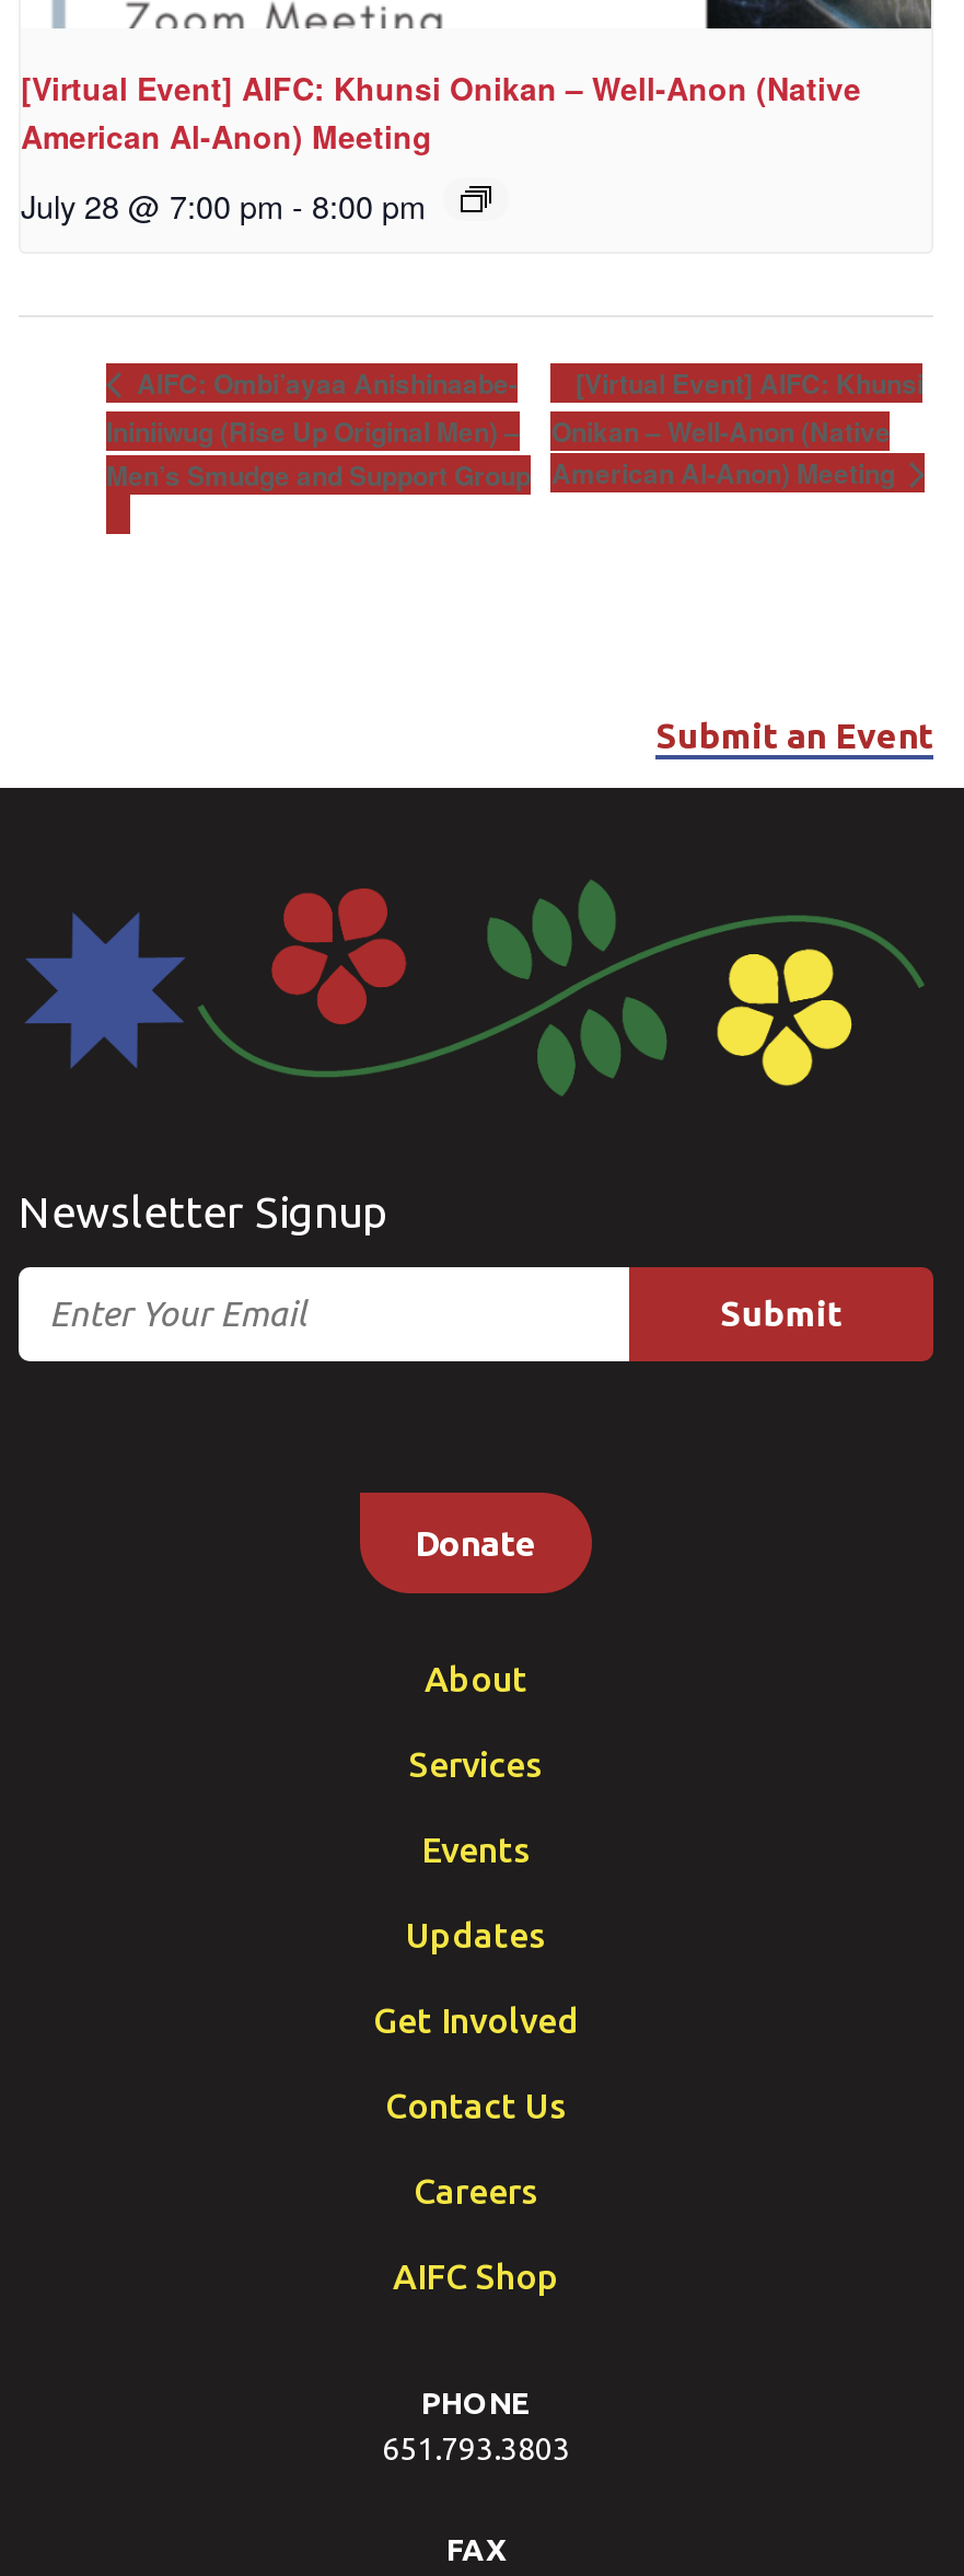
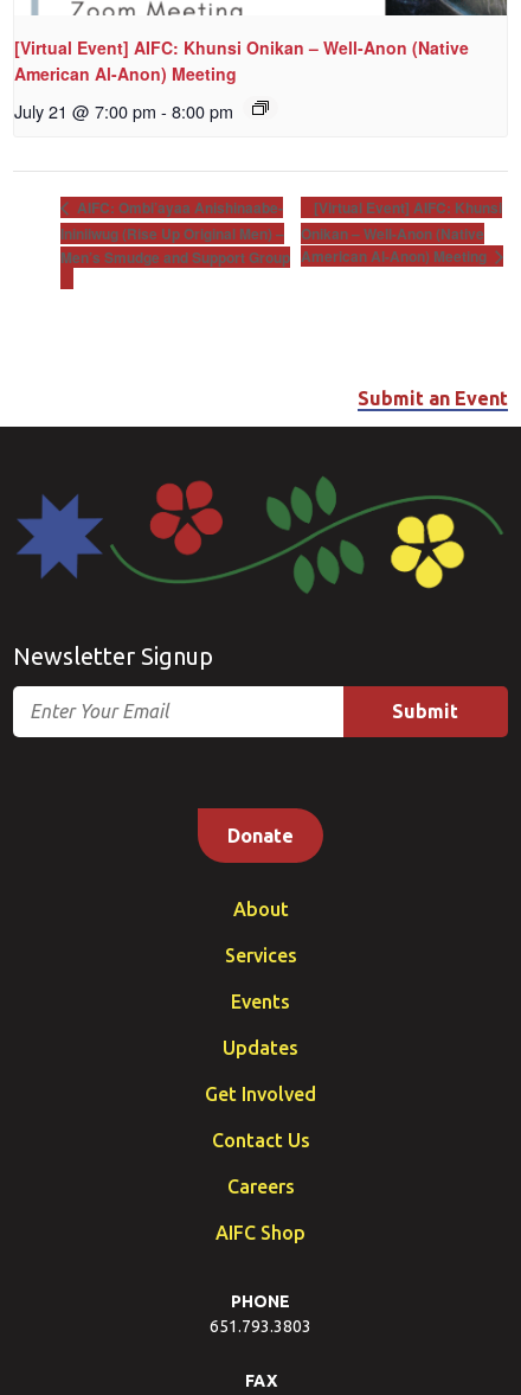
[21,182,426,228] July 28 @ 7:00 pm - 8:00 pm -> [14,99,233,124] July 21 @ 7:00 pm - 8:00 pm

